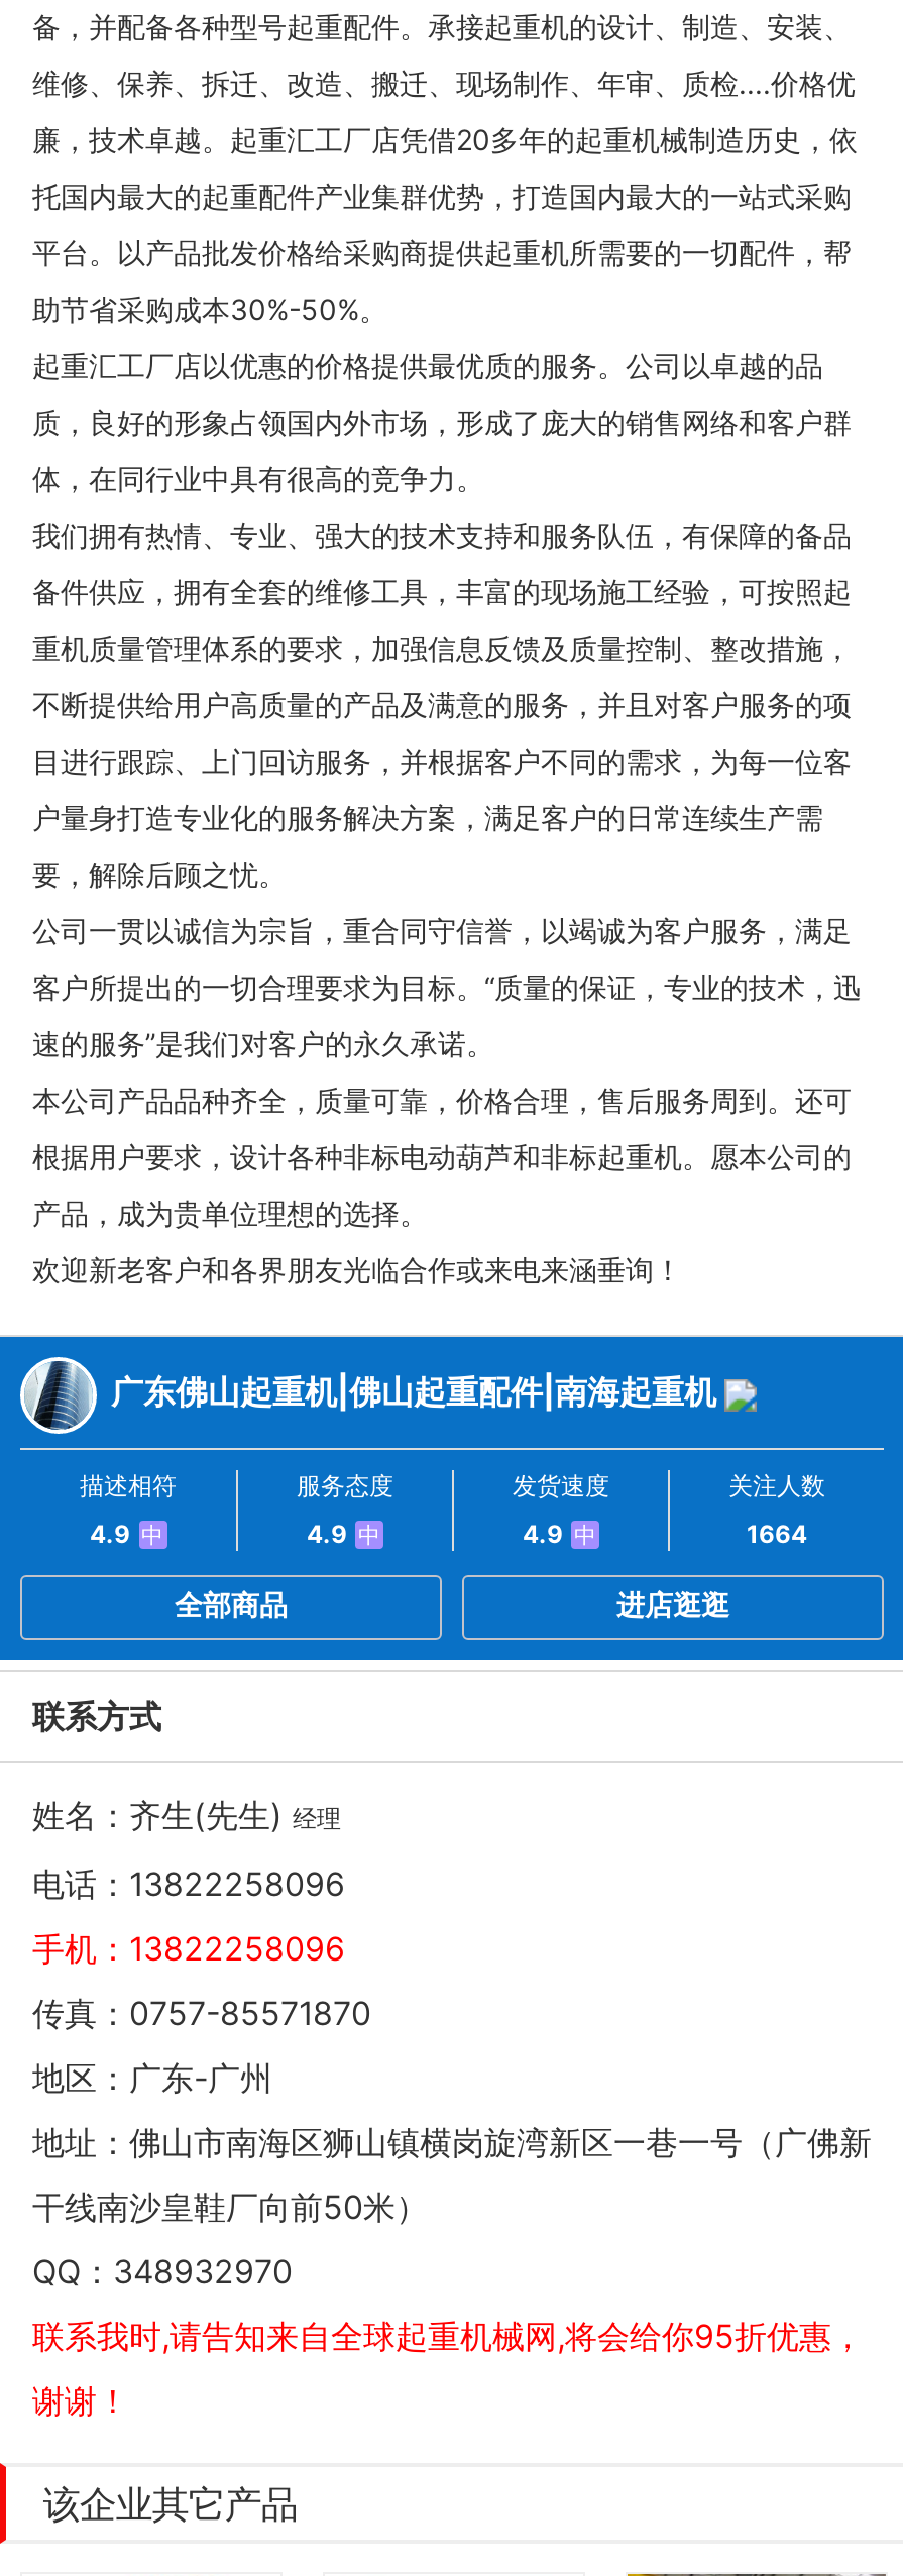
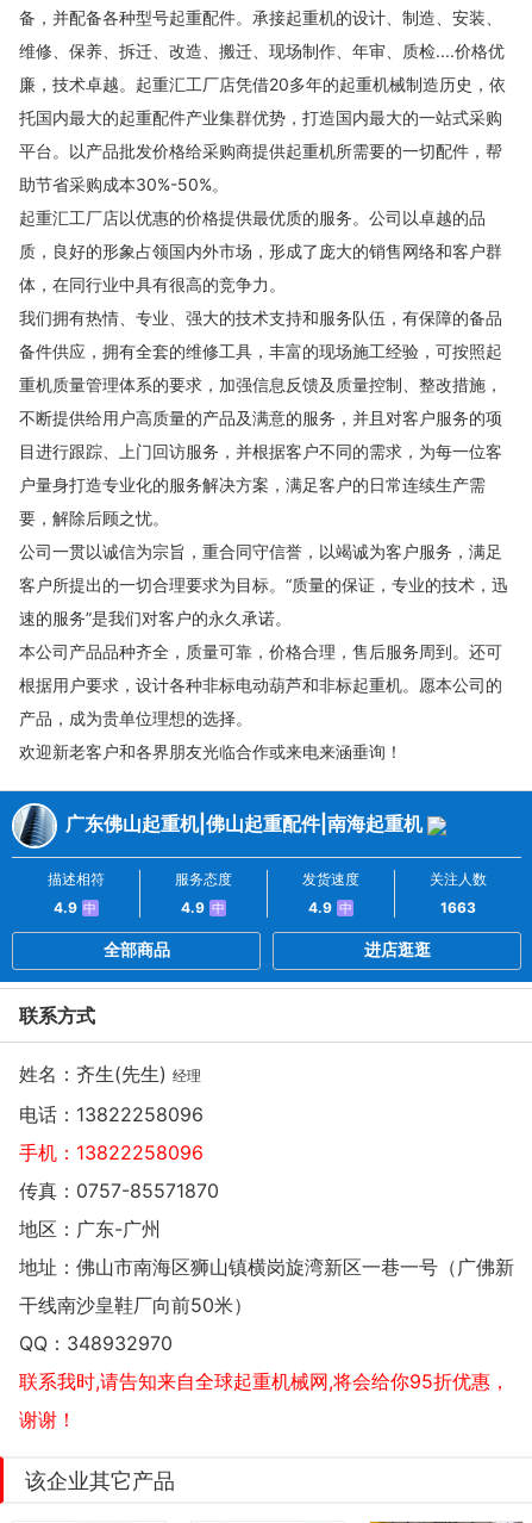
[747,1519,807,1549] 1664 -> [440,899,476,917] 1663

